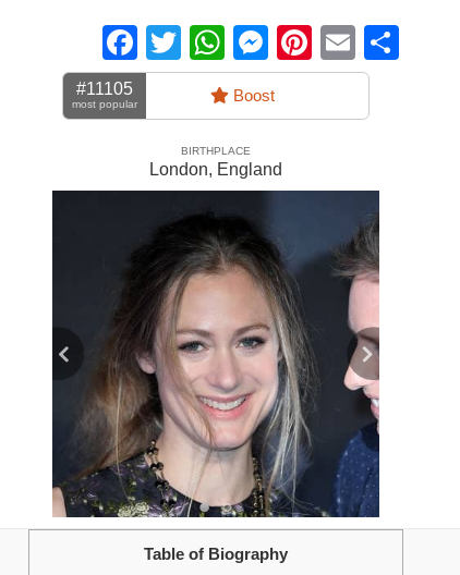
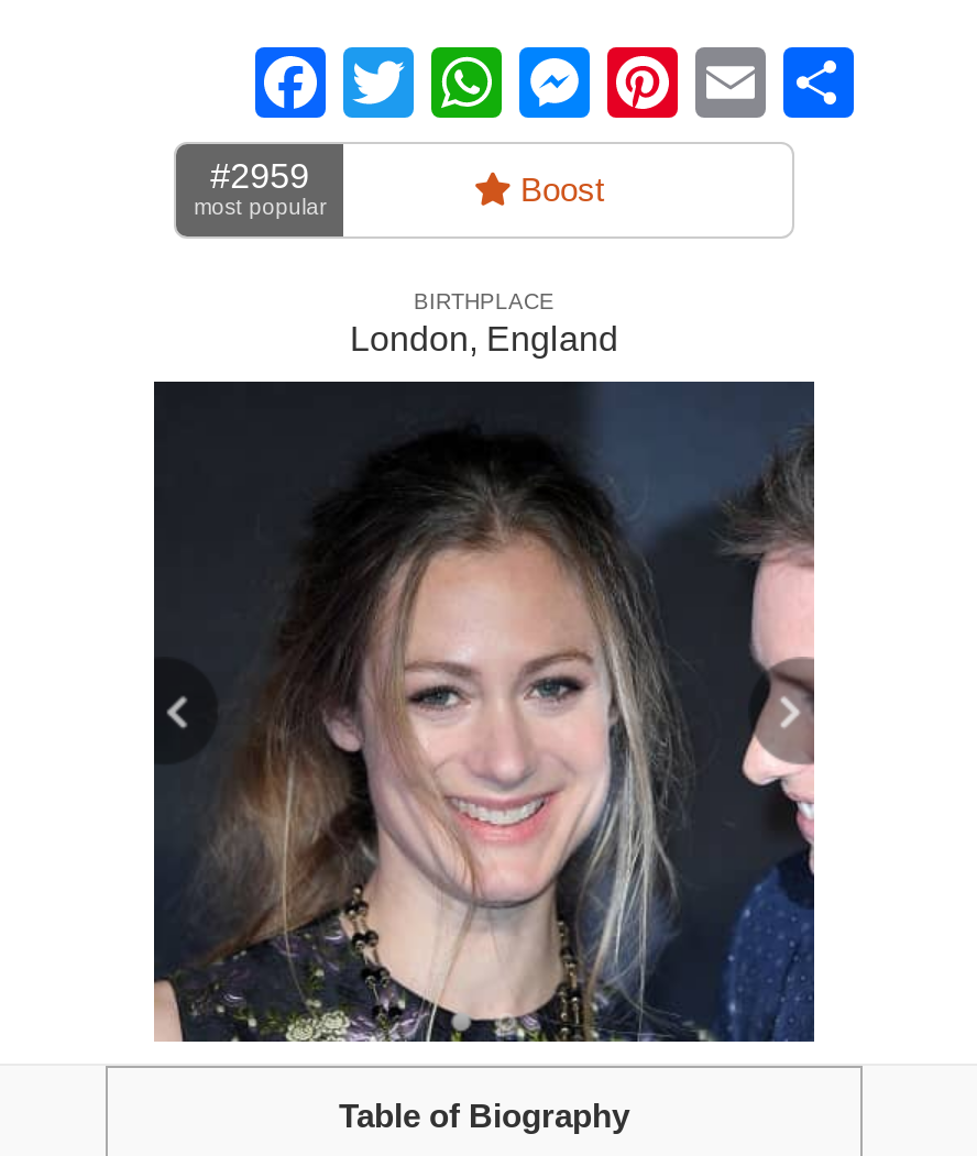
[77,79,133,98] #11105 -> [211,157,310,195] #2959

